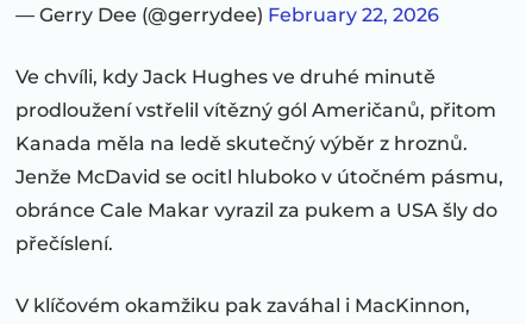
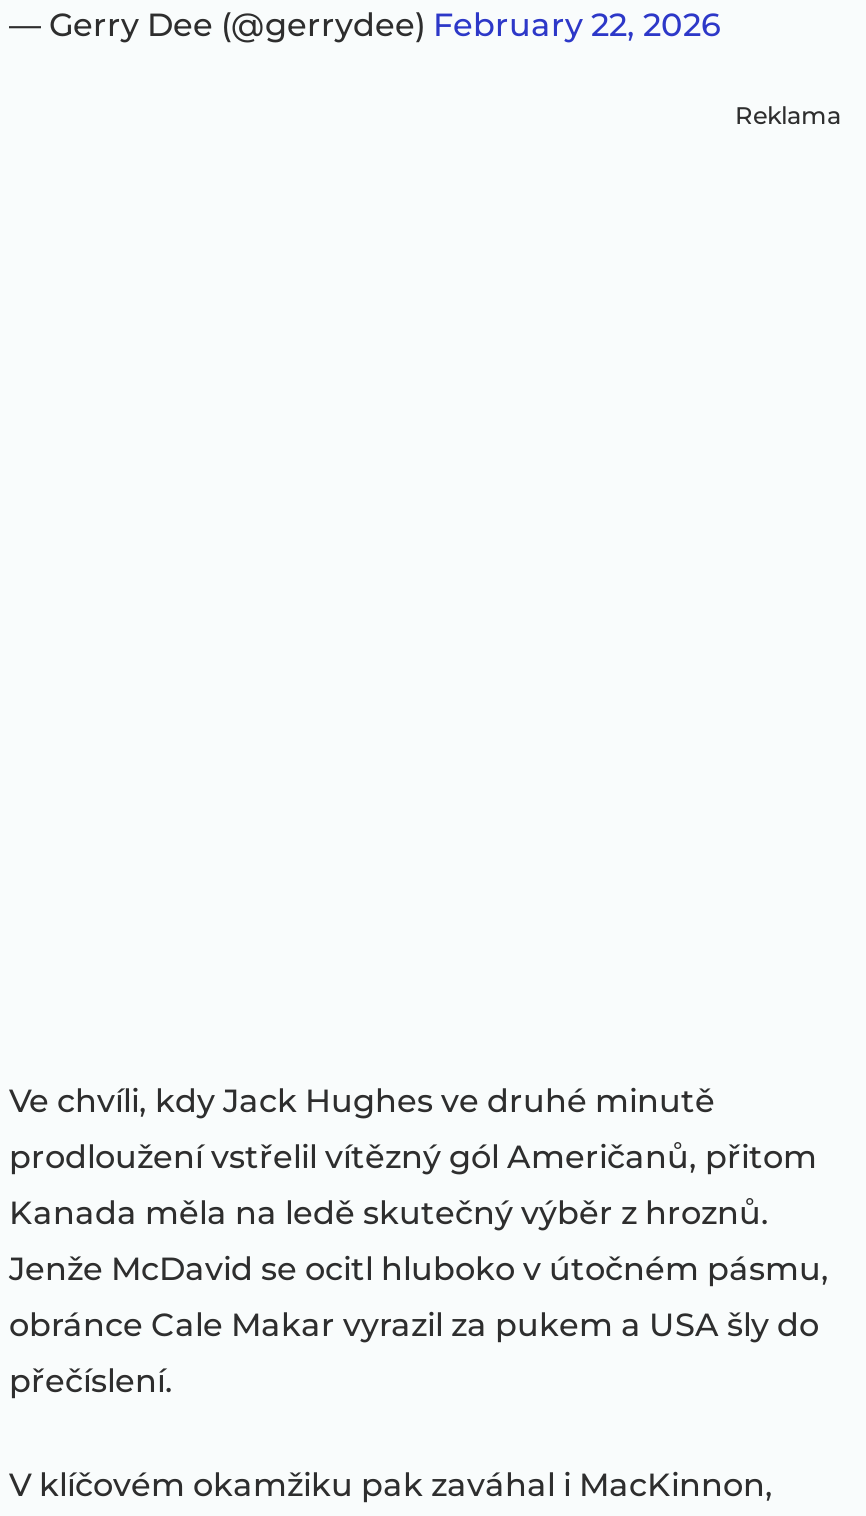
none -> [735,101,841,131] Reklama

